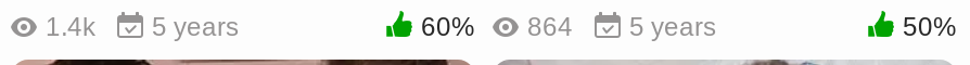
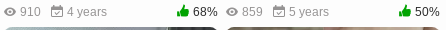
[46,11,475,42] 1.4k | 5 years | 60% -> [20,5,218,19] 910 | 4 years | 68%
[527,11,573,42] 864 -> [242,5,263,19] 859

